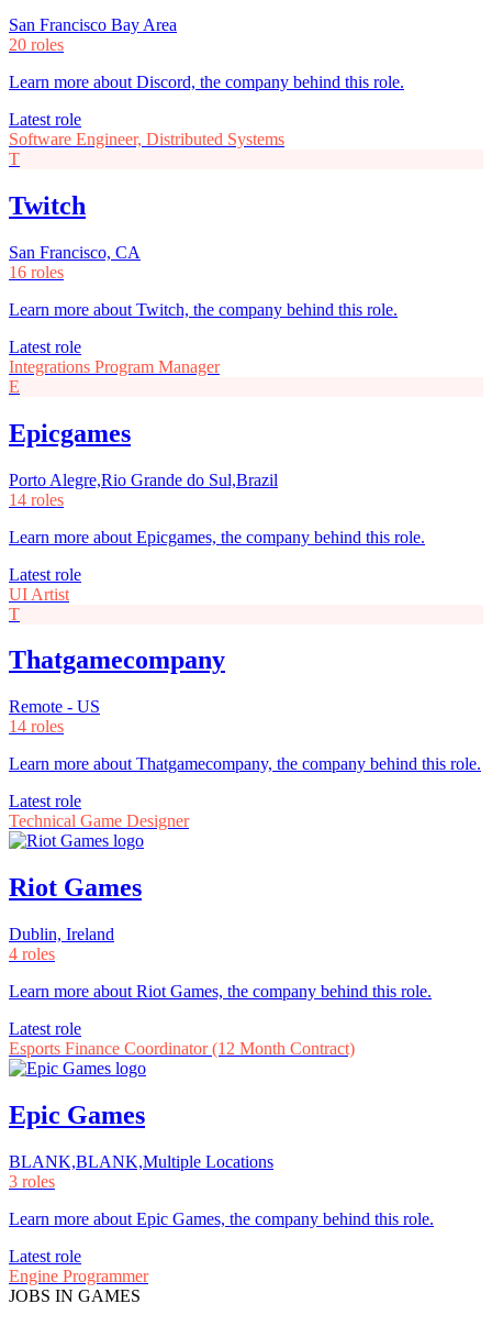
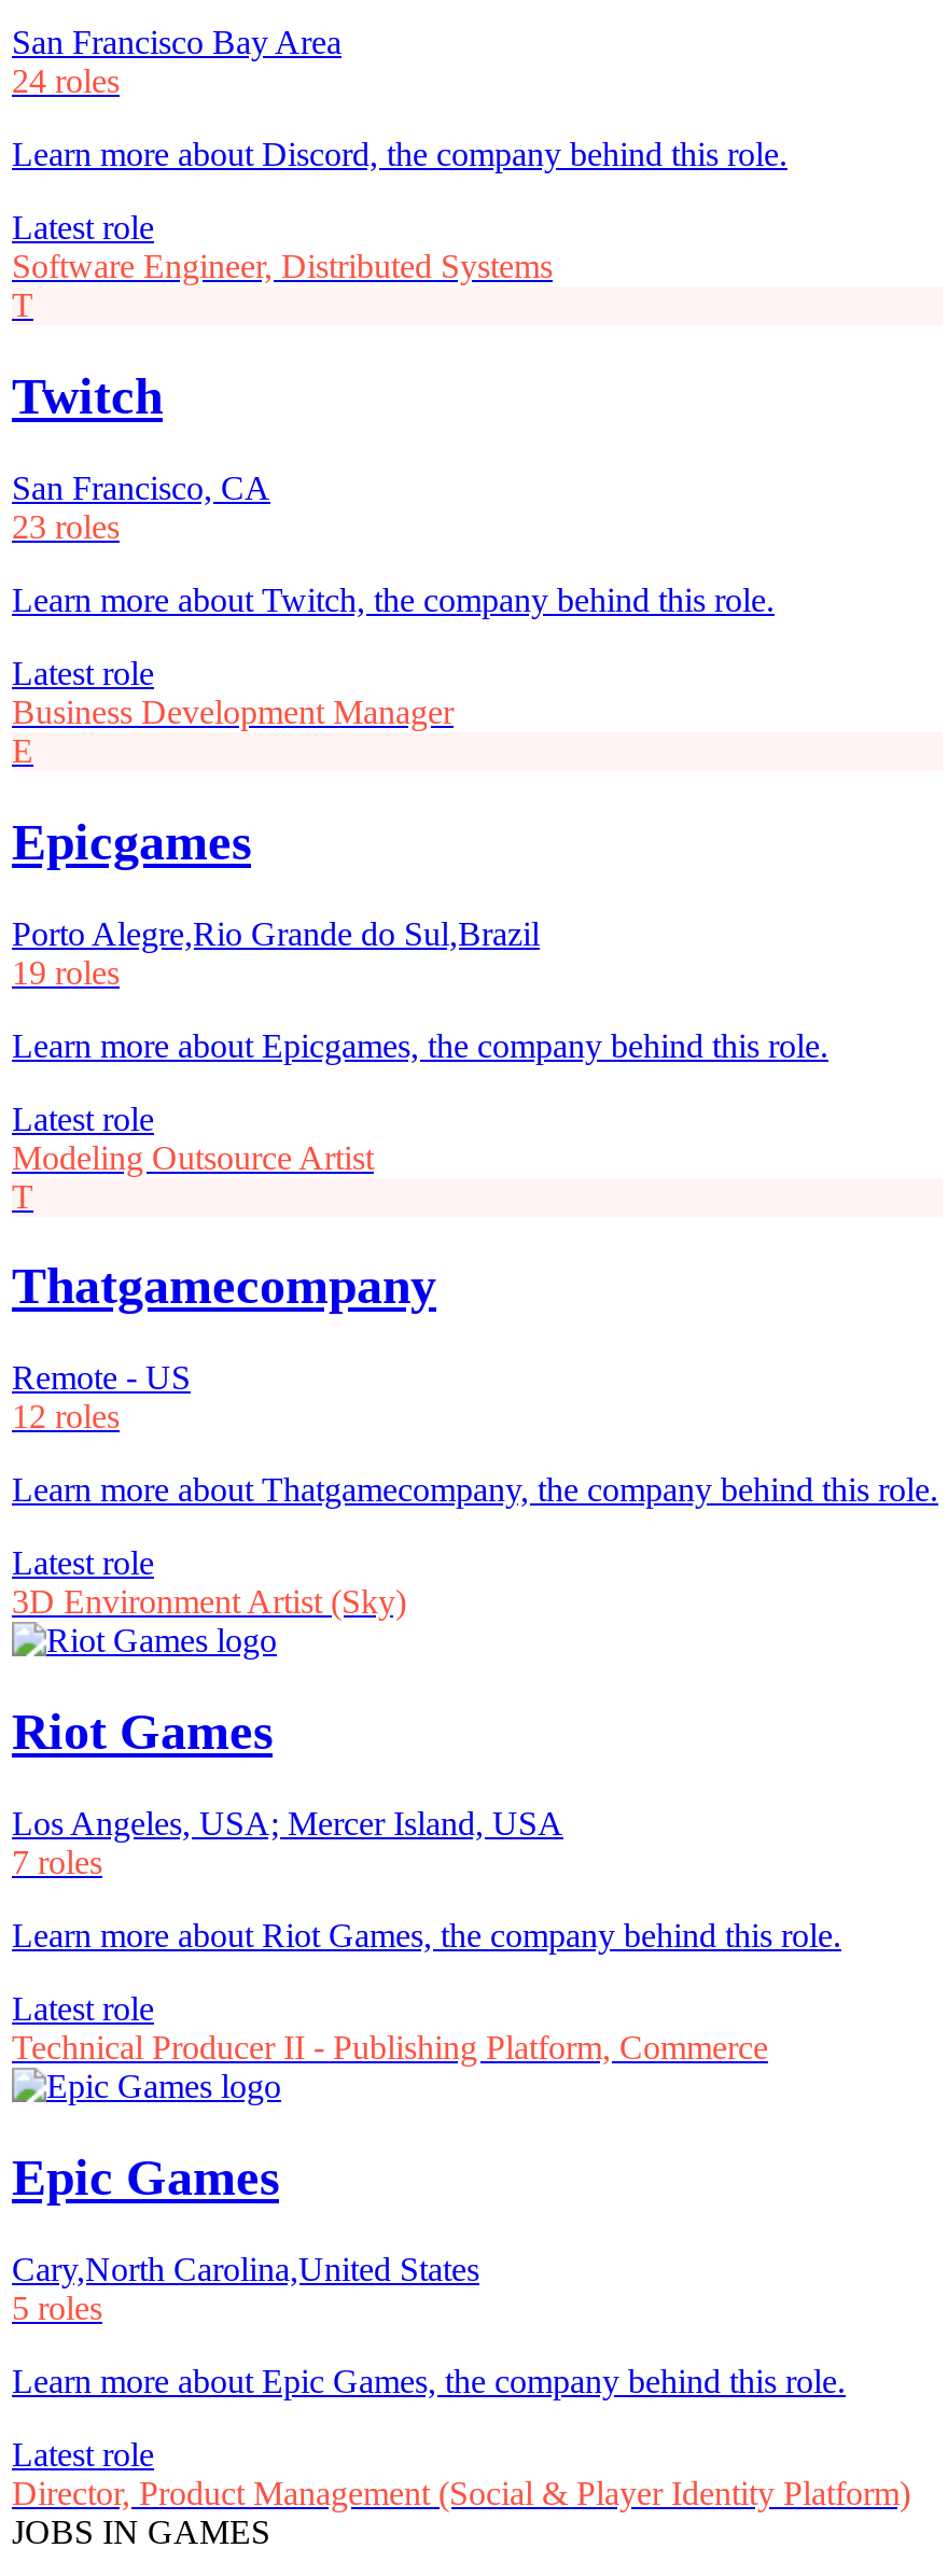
[9,35,64,54] 20 roles -> [12,62,120,99] 24 roles
[9,263,64,281] 16 roles -> [12,508,120,544] 23 roles
[9,357,220,376] Integrations Program Manager -> [12,693,454,730] Business Development Manager
[9,490,64,509] 14 roles -> [12,953,120,990] 19 roles
[9,584,69,603] UI Artist -> [12,1139,374,1175] Modeling Outsource Artist
[9,717,64,736] 14 roles -> [12,1399,120,1435] 12 roles
[9,812,189,831] Technical Game Designer -> [12,1584,406,1621] 3D Environment Artist (Sky)
[9,925,114,963] Dublin, Ireland | 4 roles -> [12,1805,563,1881] Los Angeles, USA; Mercer Island, USA | 7 roles
[9,1039,355,1058] Esports Finance Coordinator (12 Month Contract) -> [12,2029,768,2066] Technical Producer II - Publishing Platform, Commerce
[9,1152,273,1191] BLANK,BLANK,Multiple Locations | 3 roles -> [12,2251,479,2326] Cary,North Carolina,United States | 5 roles
[9,1267,148,1285] Engine Programmer -> [12,2475,910,2511] Director, Product Management (Social & Player Identity Platform)

